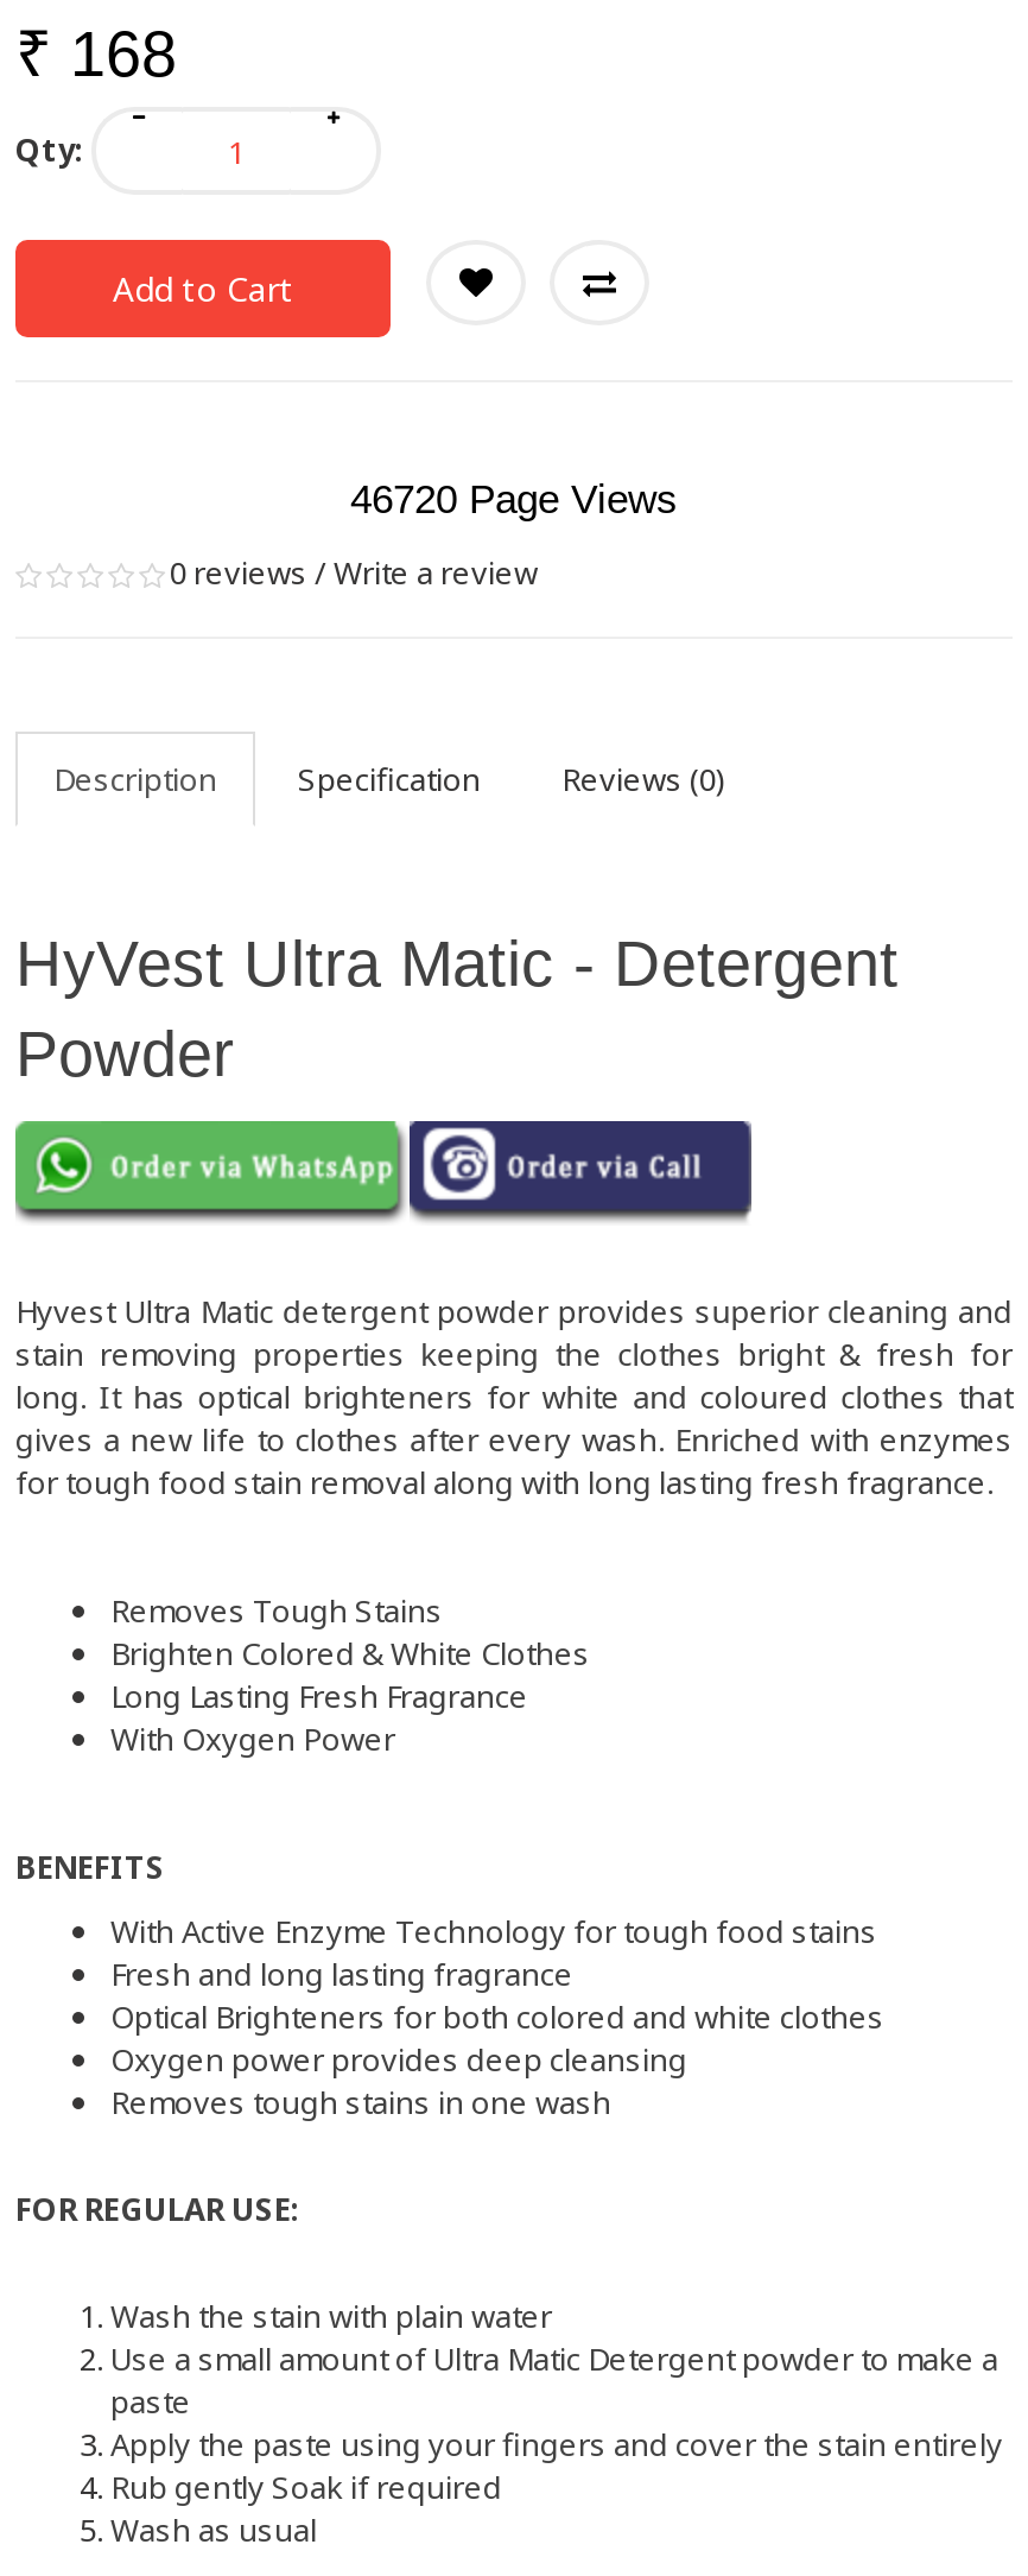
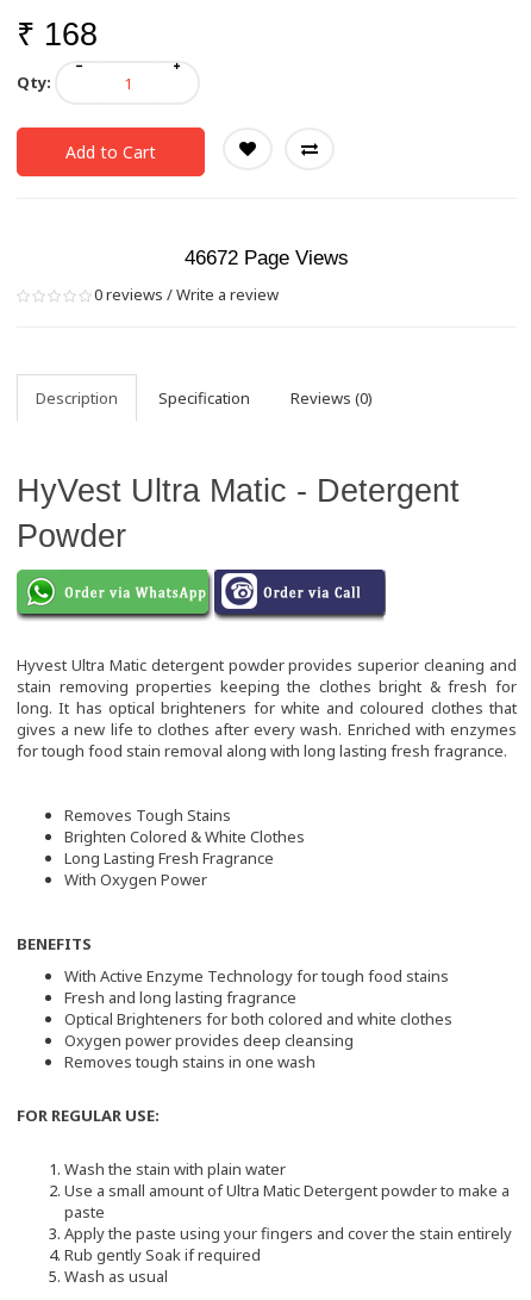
[350,478,678,523] 46720 Page Views -> [185,247,349,270] 46672 Page Views

